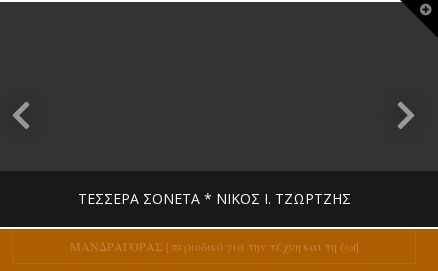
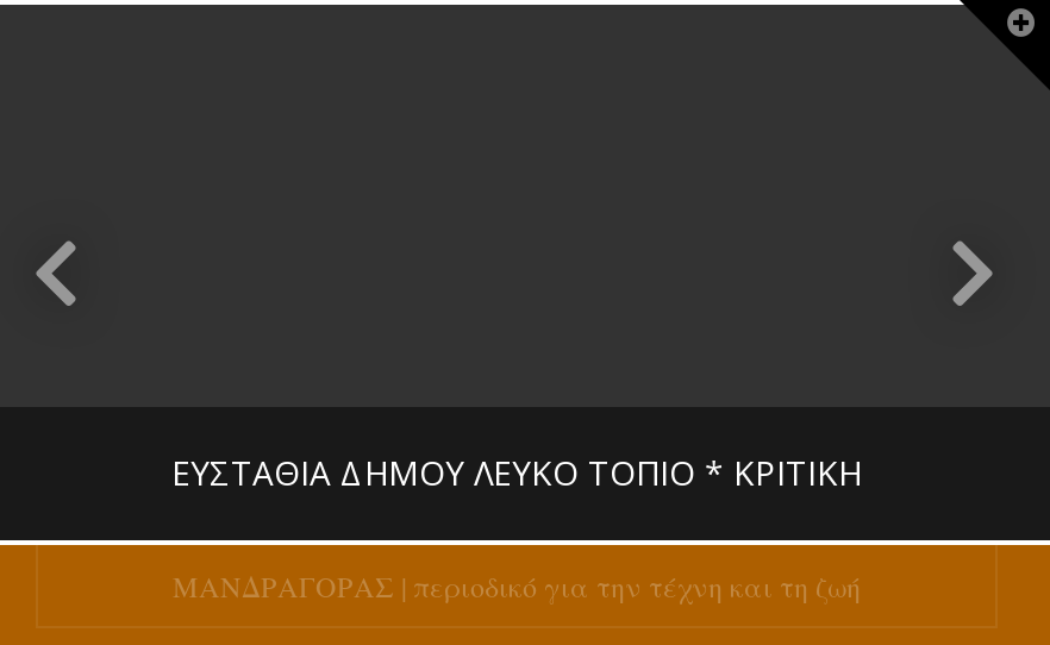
[77,189,350,208] ΤΈΣΣΕΡΑ ΣΟΝΈΤΑ * ΝΊΚΟΣ Ι. ΤΖΏΡΤΖΗΣ -> [171,450,862,495] ΕΥΣΤΑΘΊΑ ΔΉΜΟΥ ΛΕΥΚΟ ΤΟΠΙΟ * ΚΡΙΤΙΚΉ

